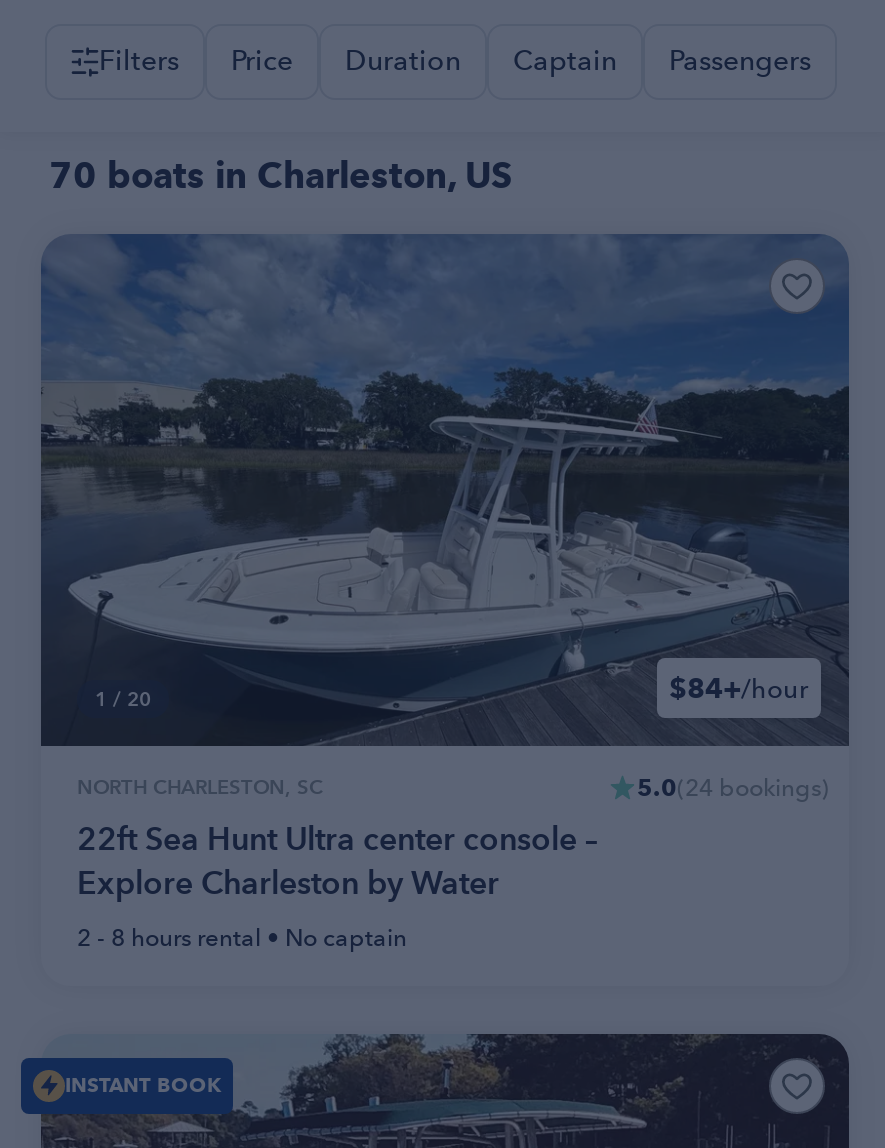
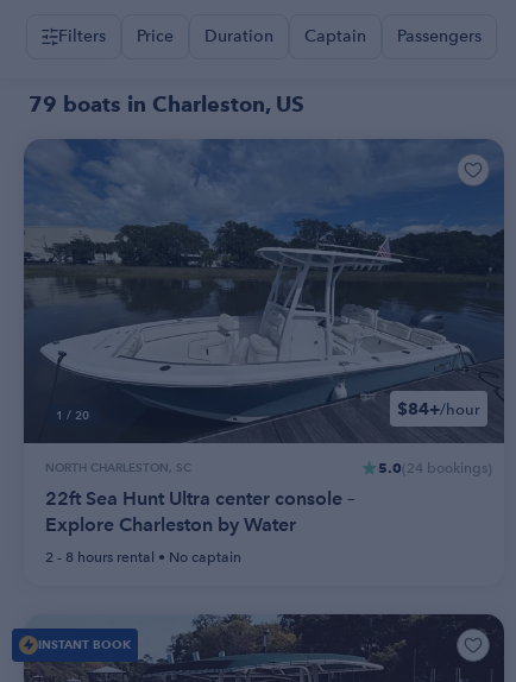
[49,154,513,196] 70 boats in Charleston, US -> [29,91,304,116] 79 boats in Charleston, US

